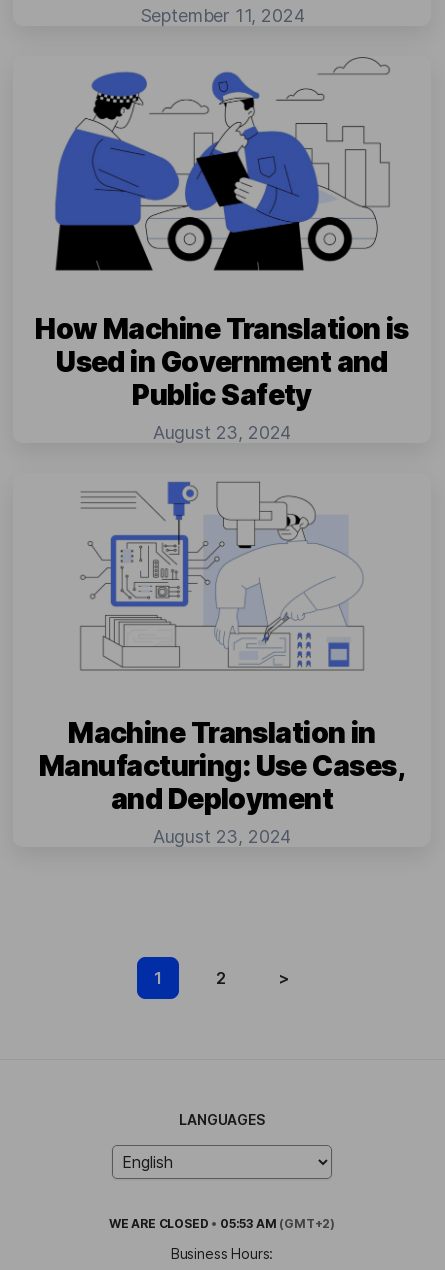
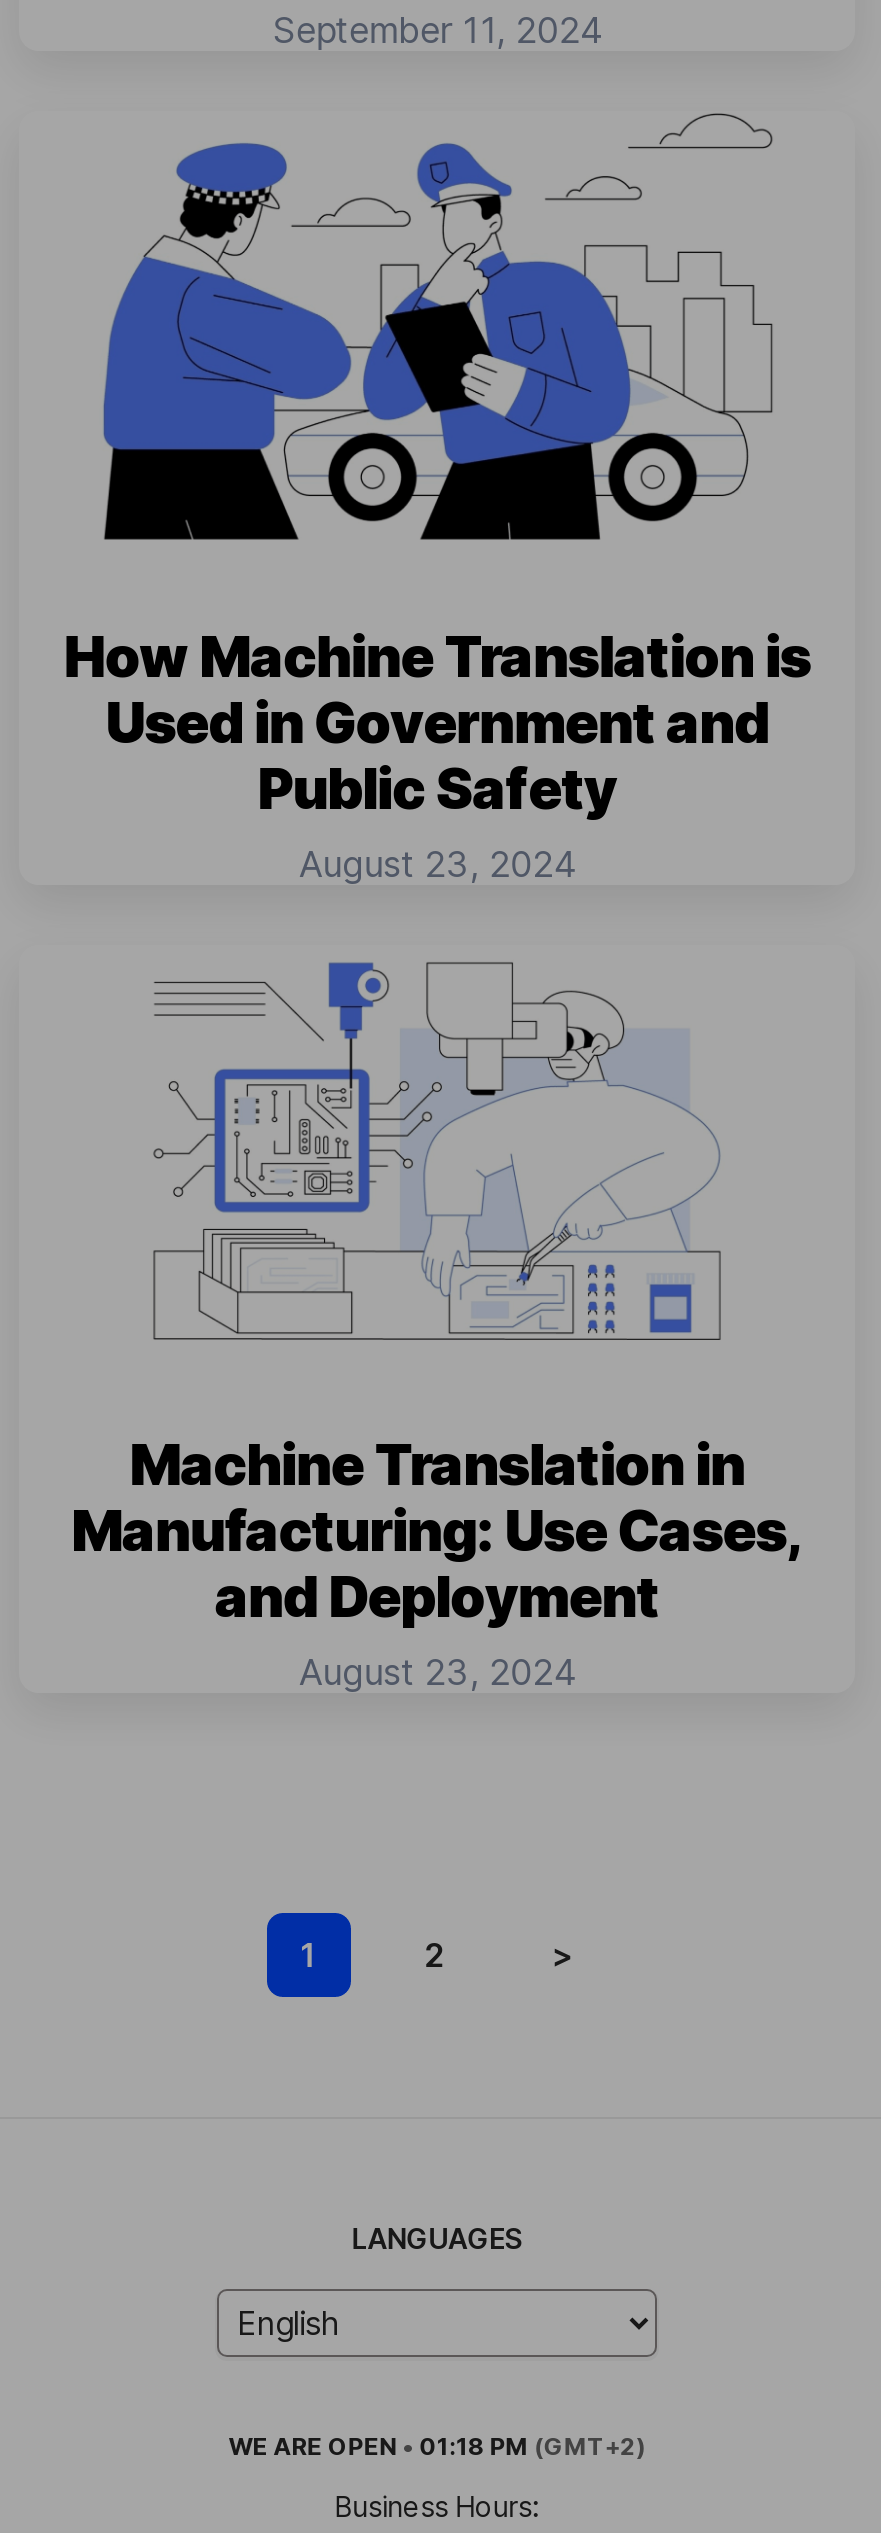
[109,1216,335,1231] WE ARE CLOSED • 05:53 AM (GMT+2) -> [228,2432,646,2462] WE ARE OPEN • 01:18 PM (GMT+2)

